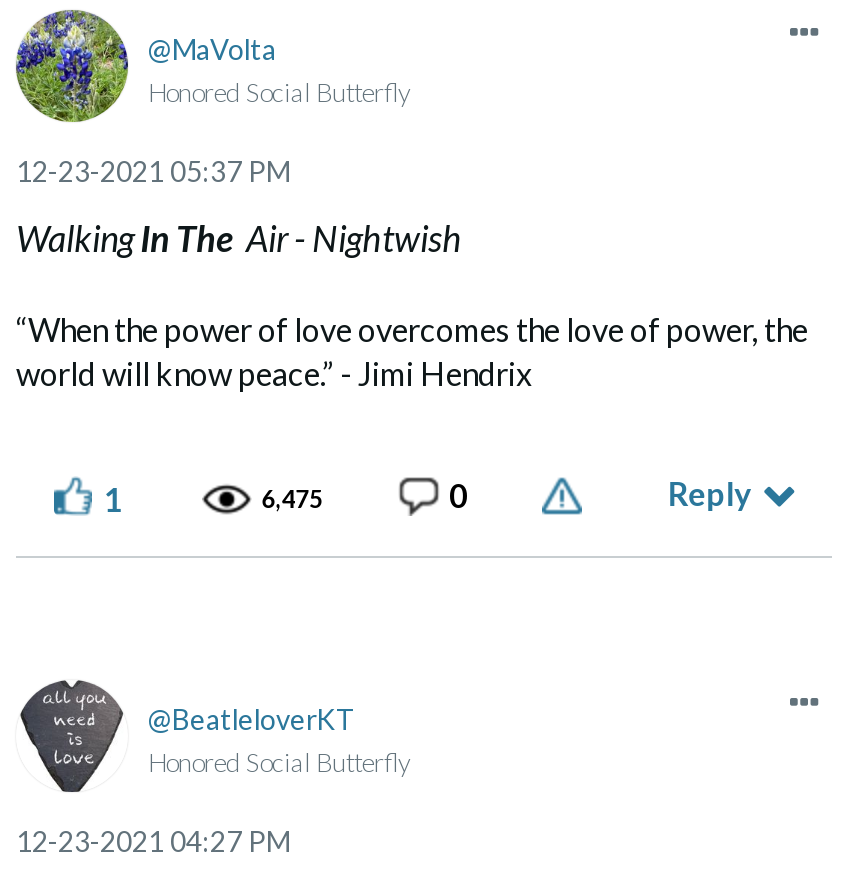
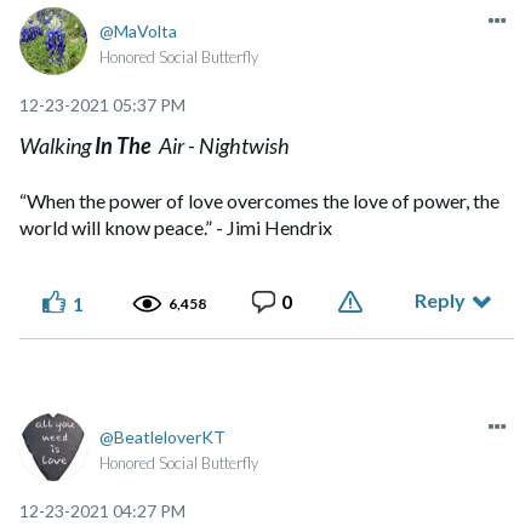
[261,483,323,513] 6,475 -> [168,294,206,312] 6,458

